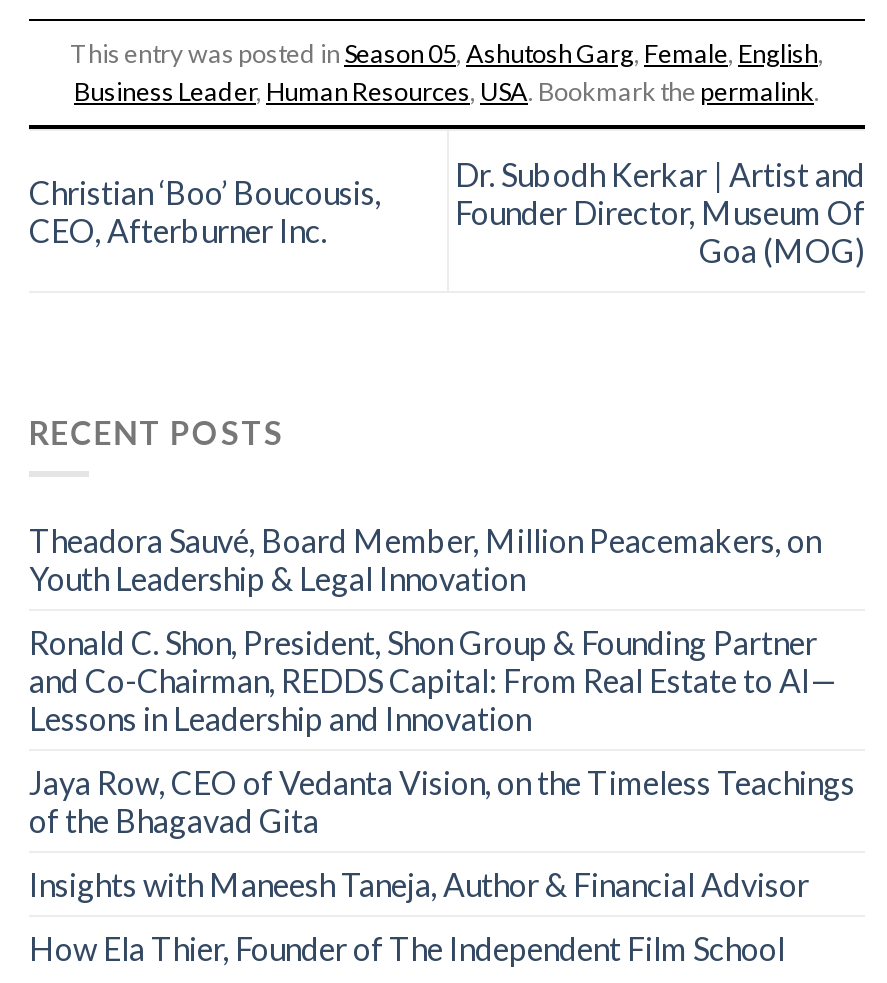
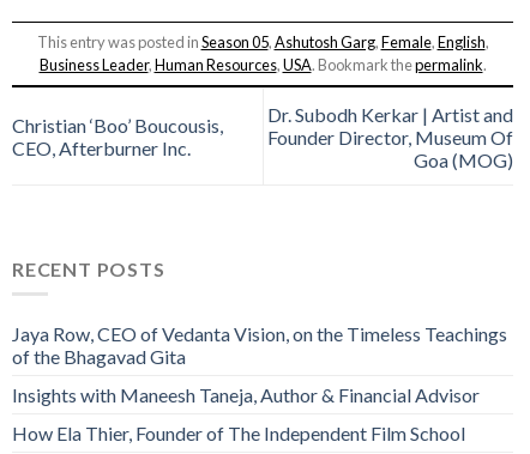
[29,522,837,738] Theadora Sauvé, Board Member, Million Peacemakers, on | Youth Leadership & Legal Innovation | Ronald C. Shon, President, Shon Group & Founding Partner | and Co-Chairman, REDDS Capital: From Real Estate to AI— | Lessons in Leadership and Innovation -> none

